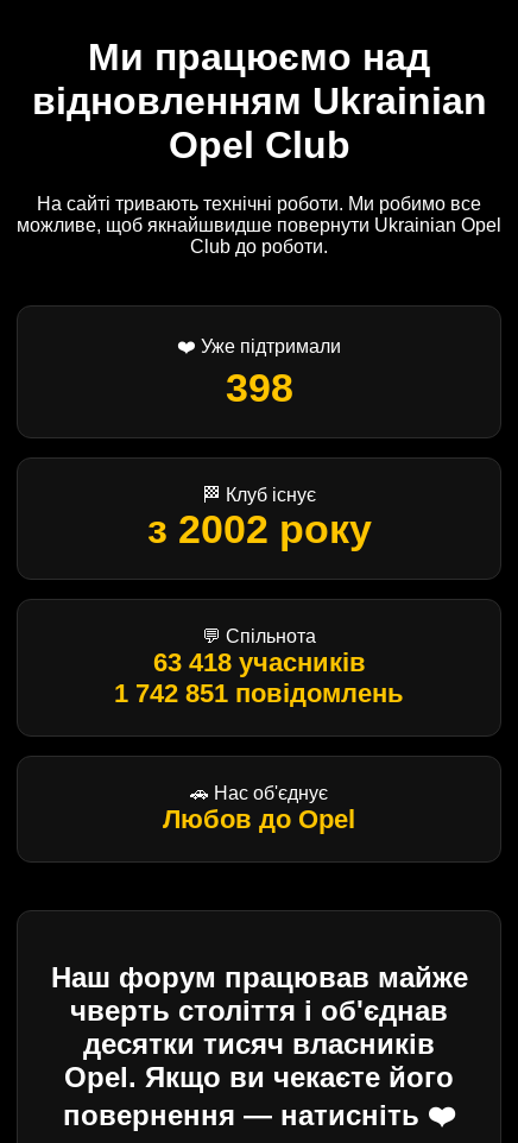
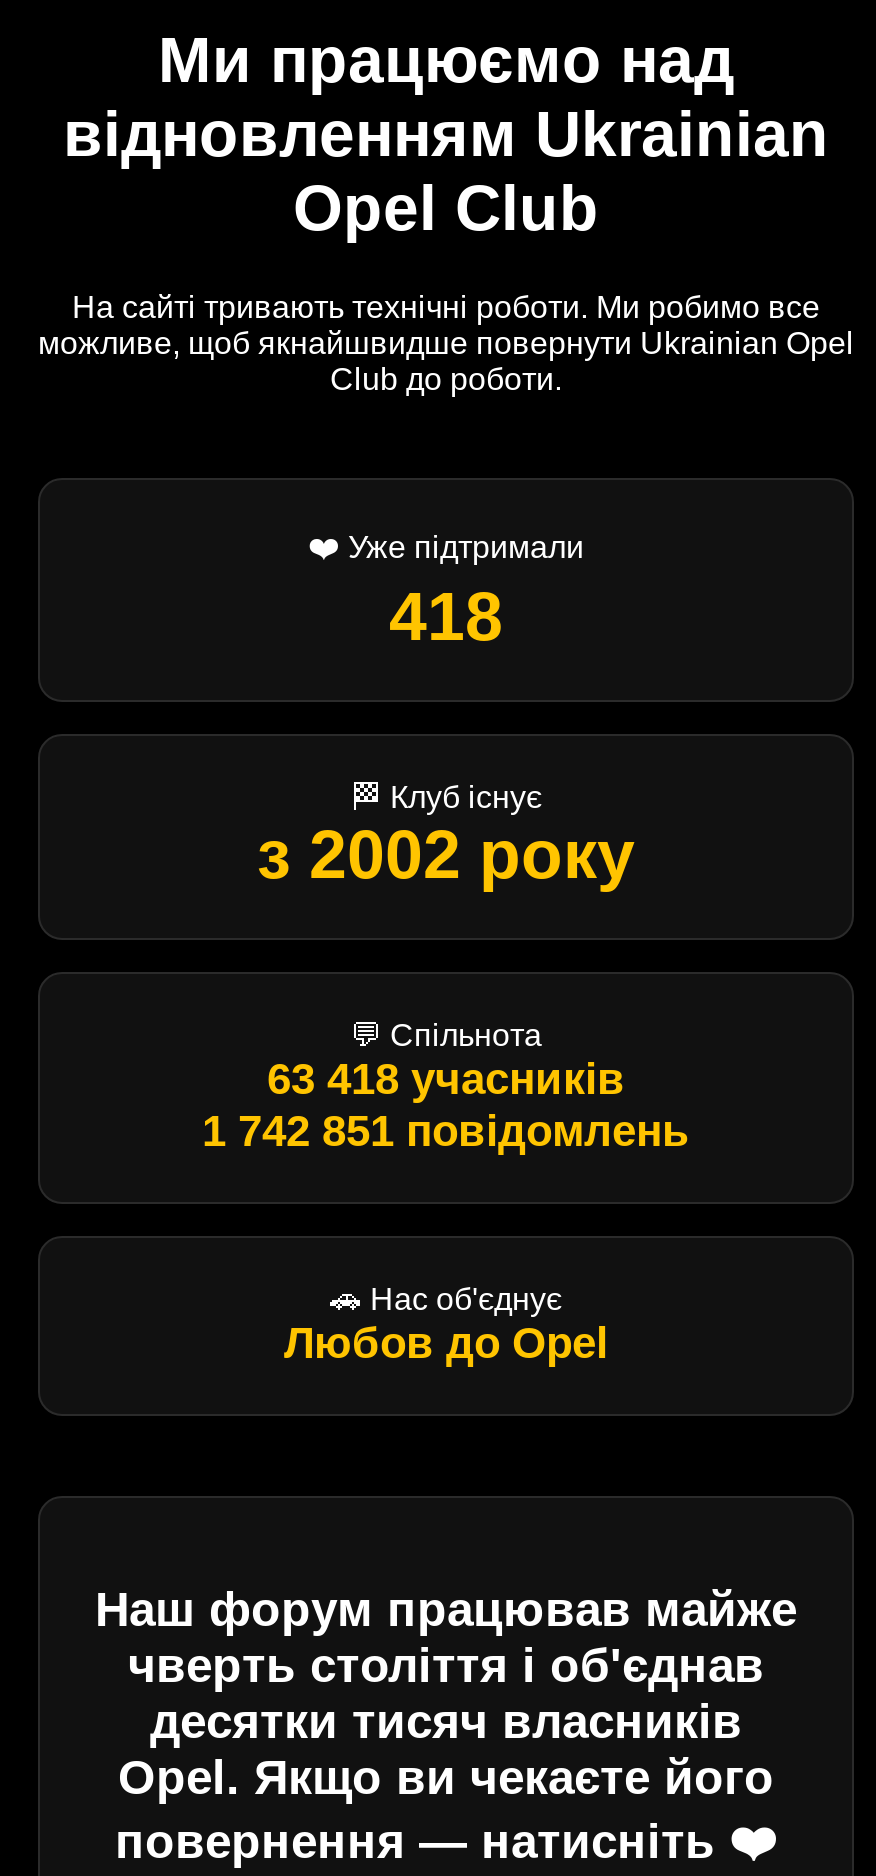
[225,365,293,410] 398 -> [389,578,503,654] 418

